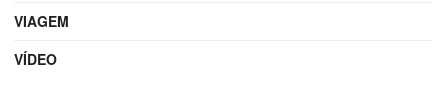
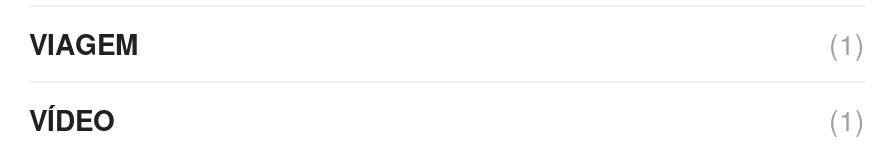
none -> [829,22,865,62] (1)
none -> [829,98,865,138] (1)

